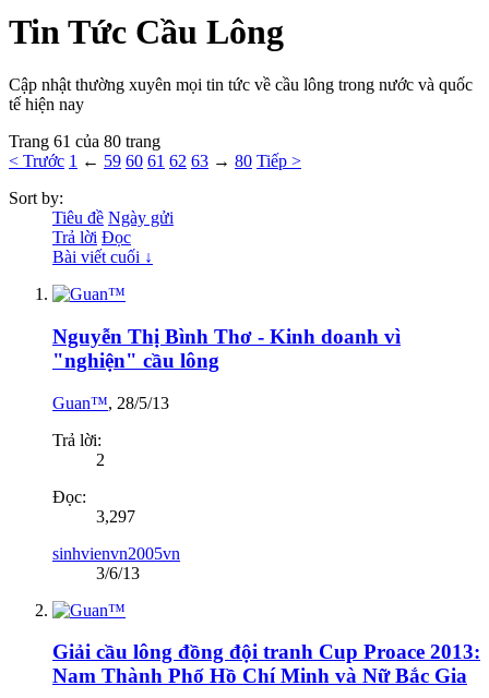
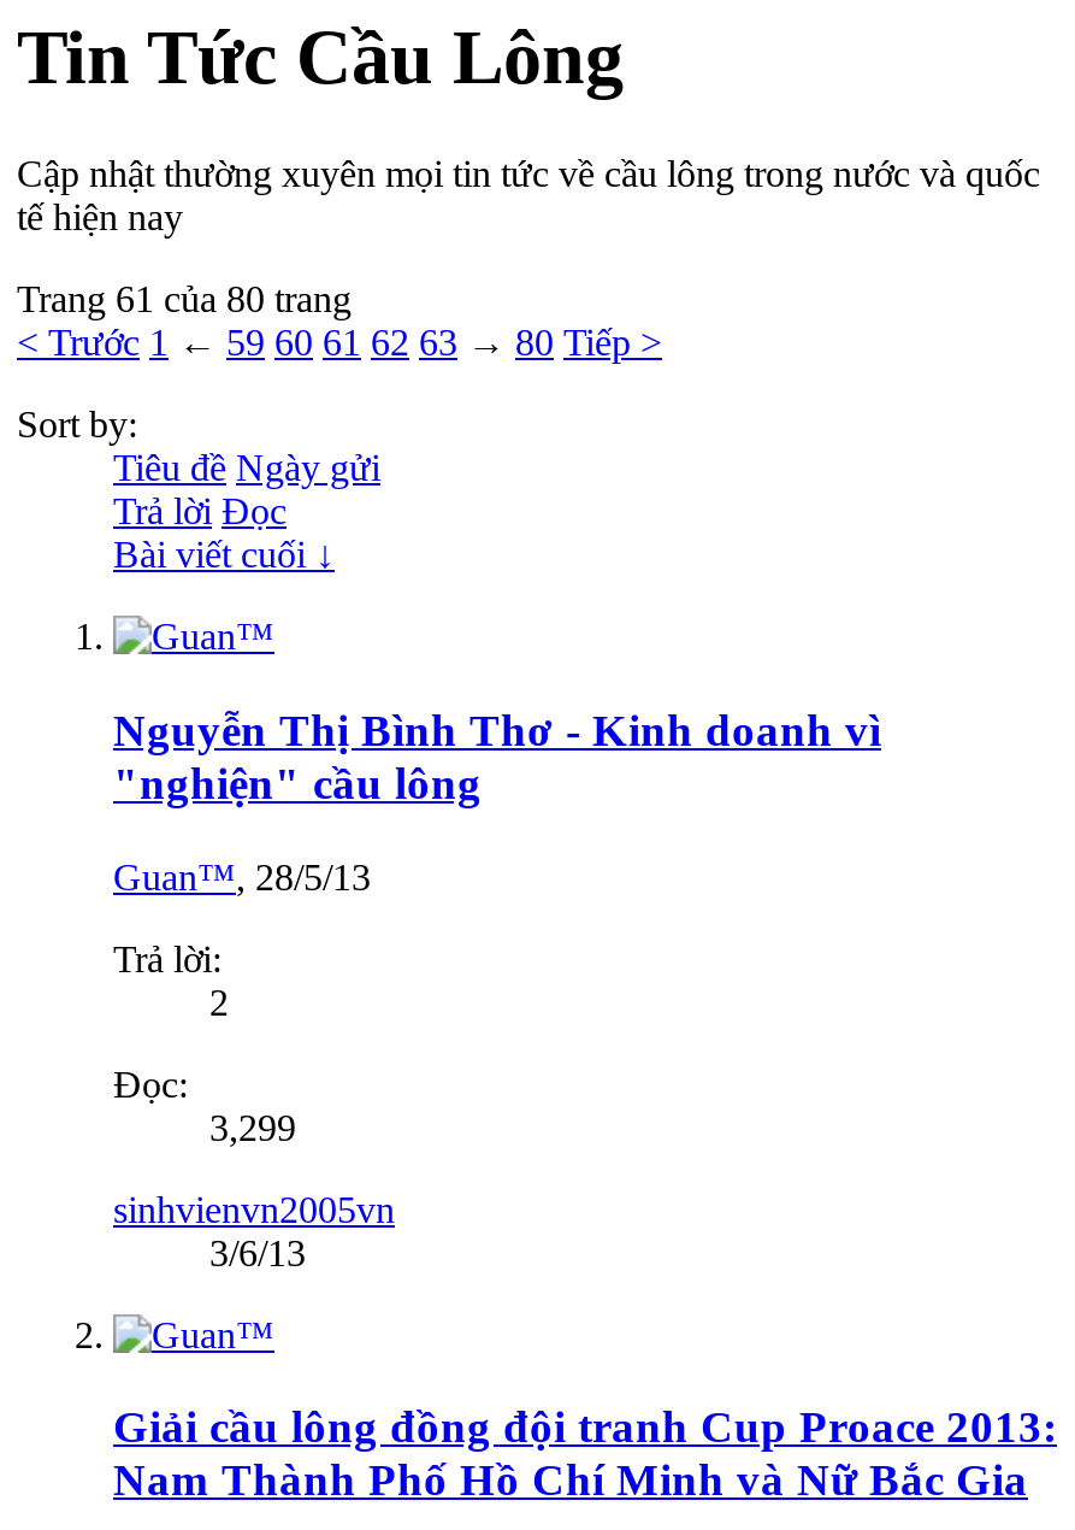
[96,507,135,525] 3,297 -> [209,1107,296,1148] 3,299

